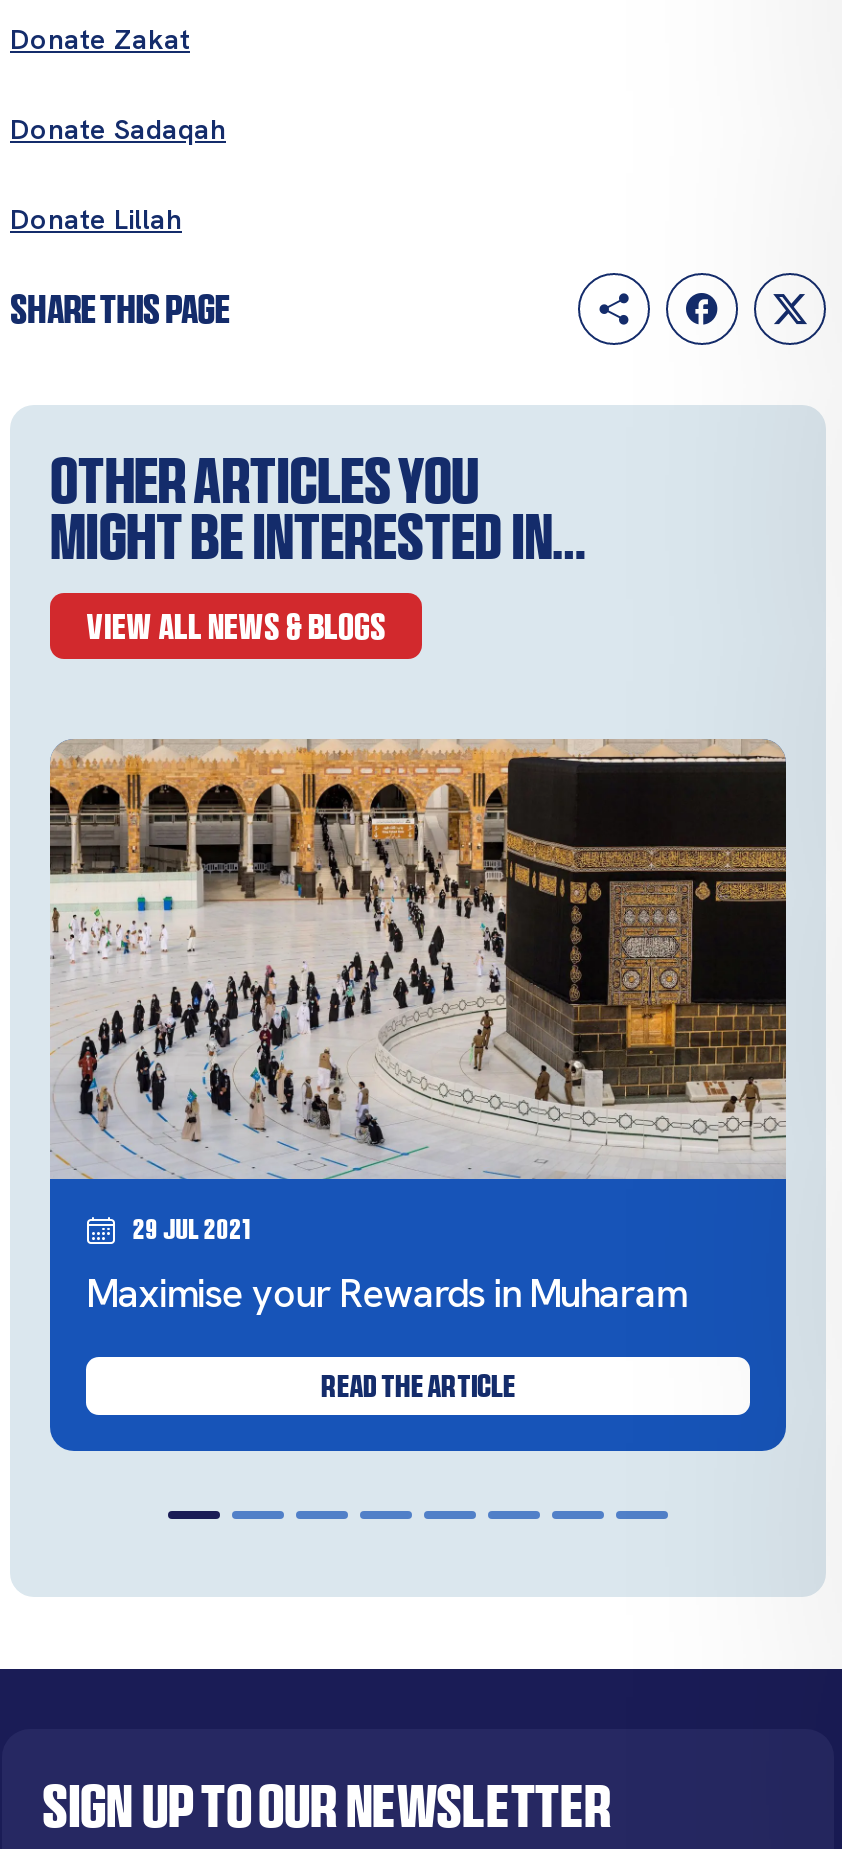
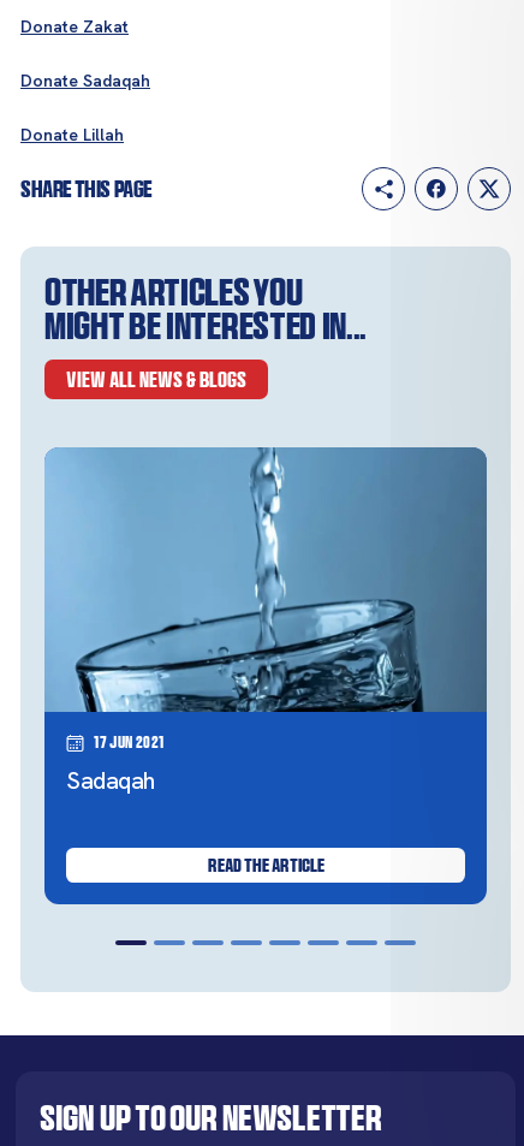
[48,739,788,1320] [image] | 29 Jul 2021 | Maximise your Rewards in Muharam -> [44,446,488,797] [image] | 17 Jun 2021 | Sadaqah

